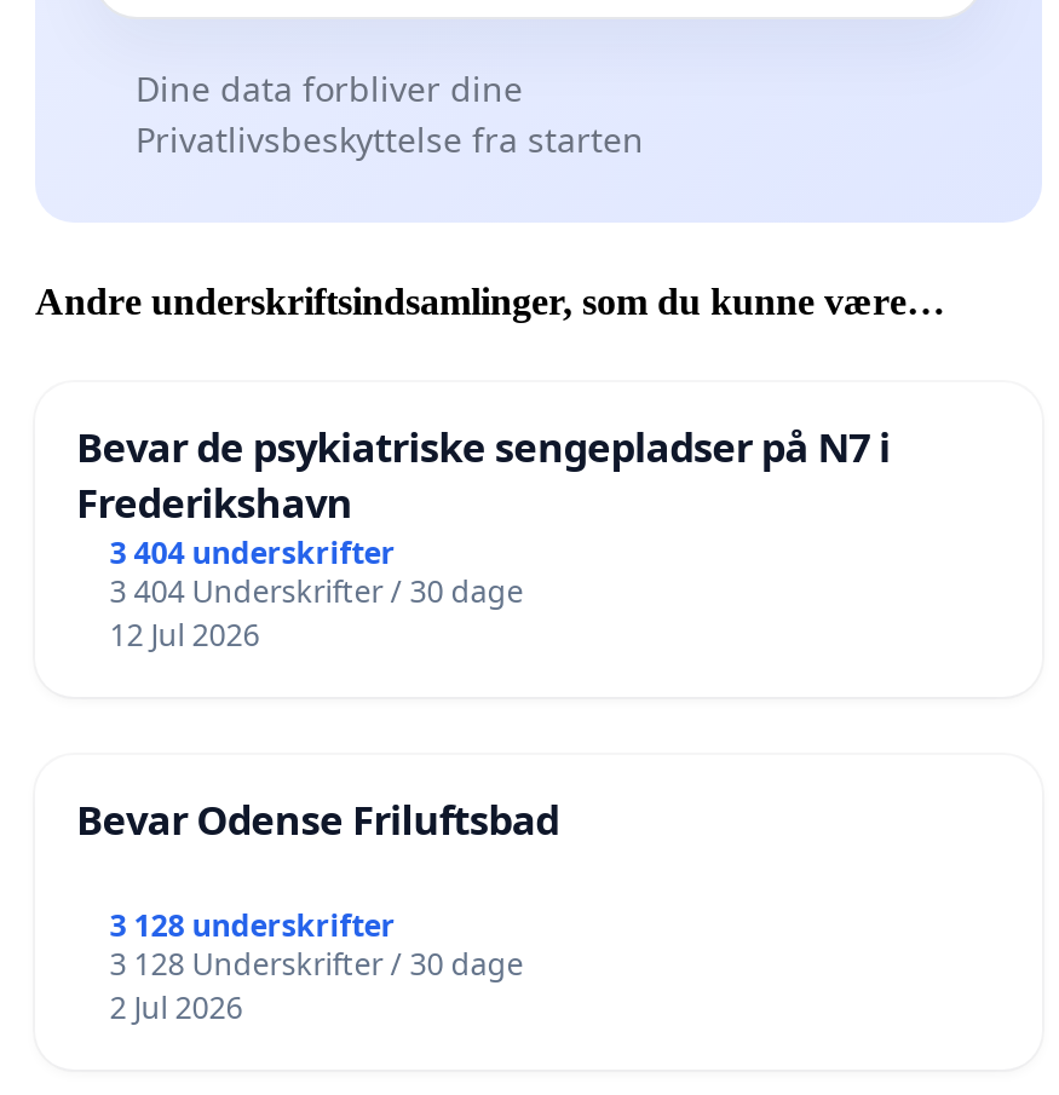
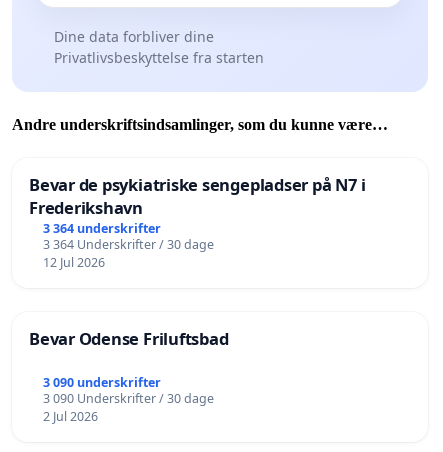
[110,532,395,573] 3 404 underskrifter -> [43,220,161,237] 3 364 underskrifter
[110,570,524,612] 3 404 Underskrifter / 30 dage -> [43,236,214,253] 3 364 Underskrifter / 30 dage
[110,904,395,945] 3 128 underskrifter -> [43,373,161,390] 3 090 underskrifter
[110,943,524,984] 3 128 Underskrifter / 30 dage -> [43,389,214,406] 3 090 Underskrifter / 30 dage

